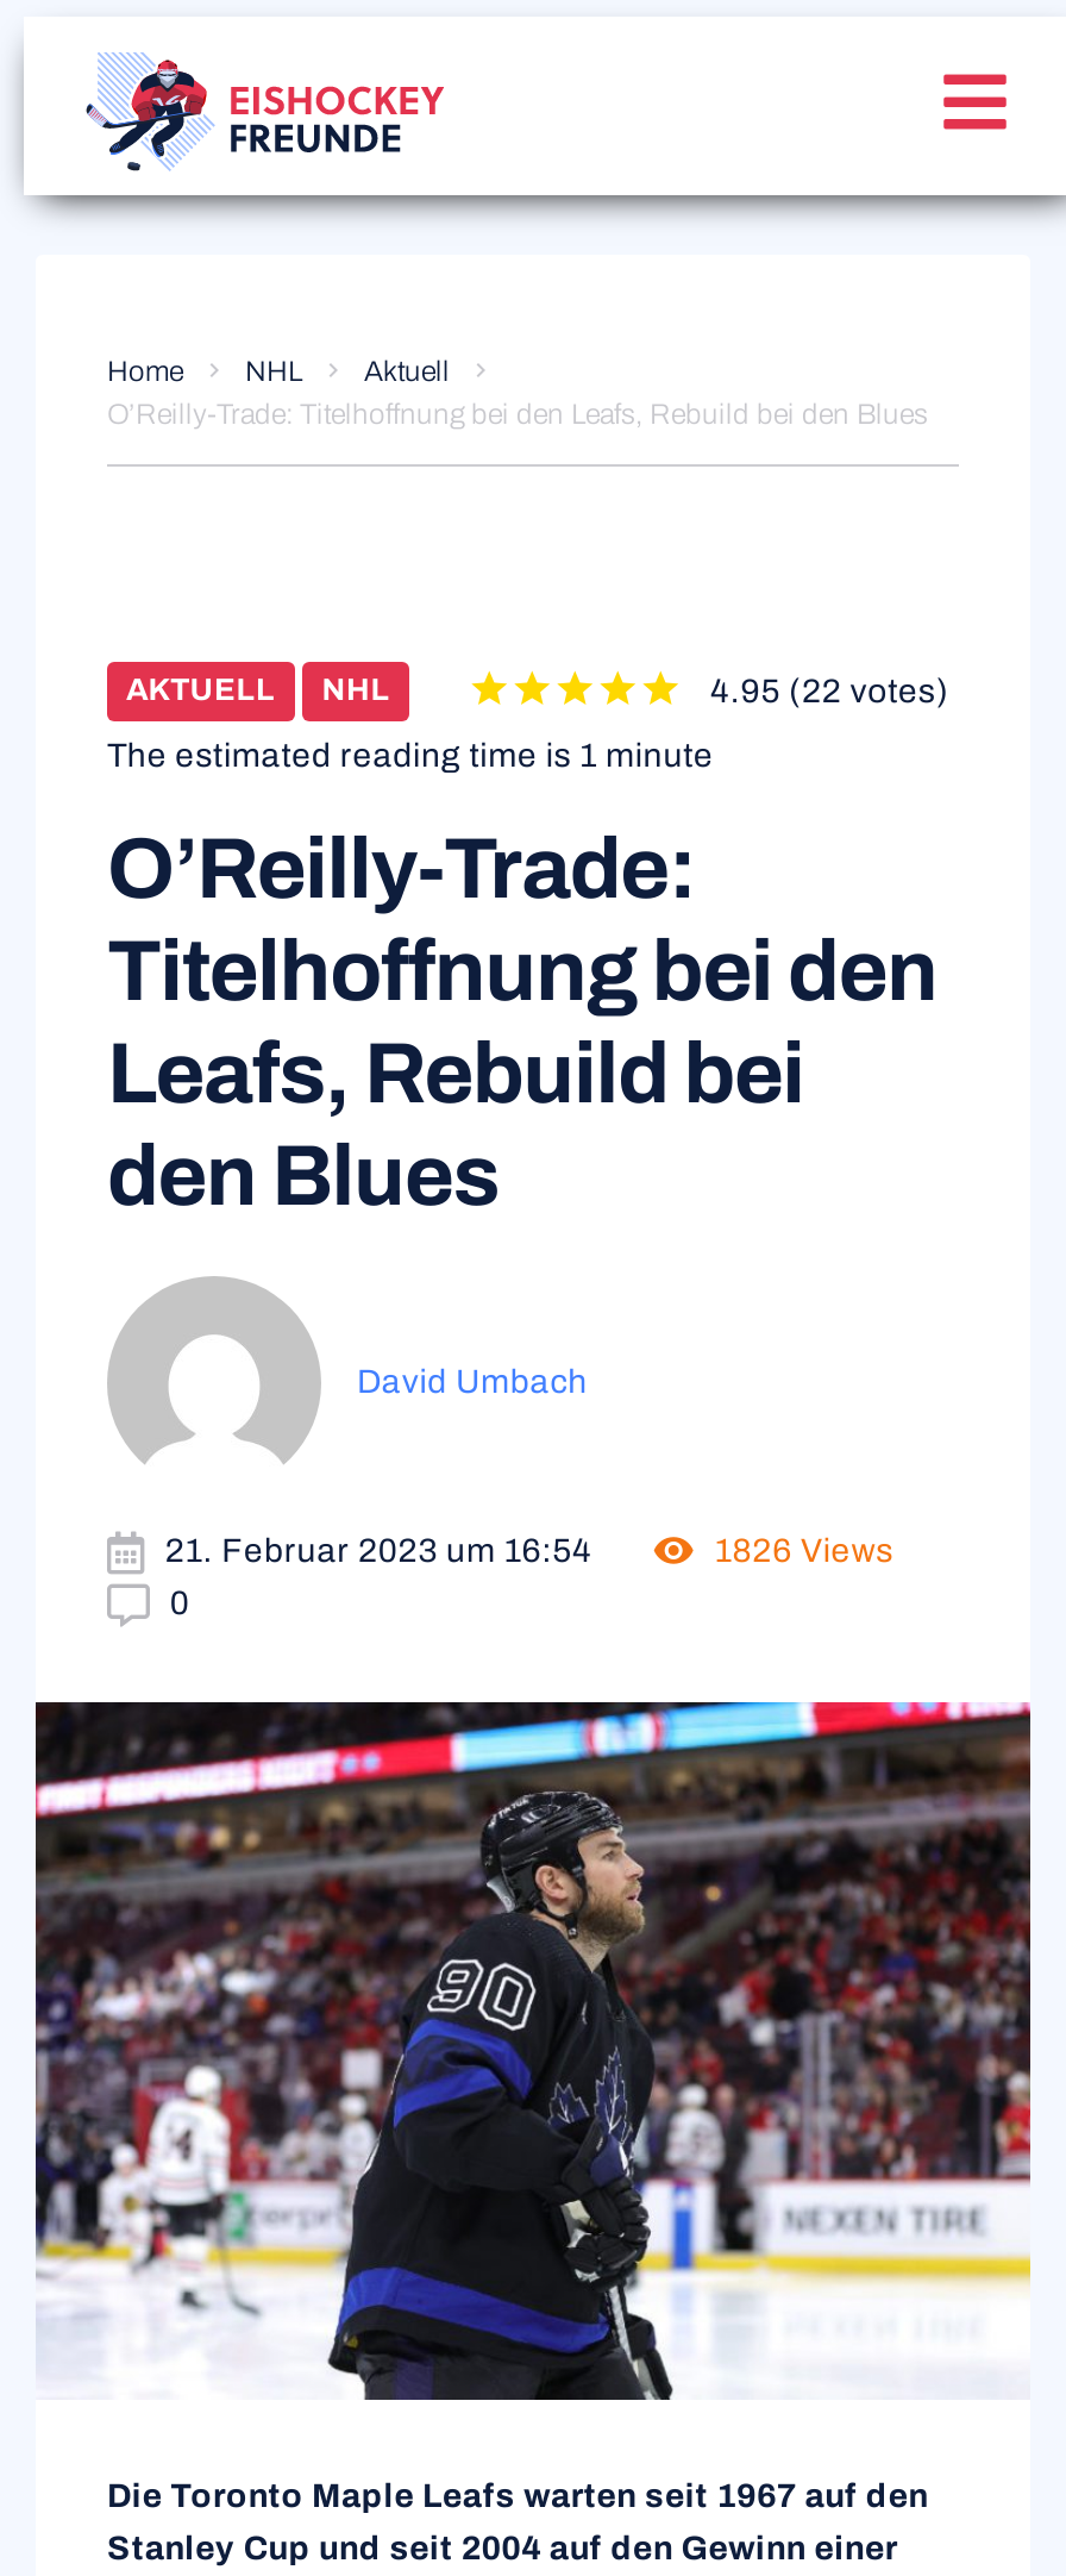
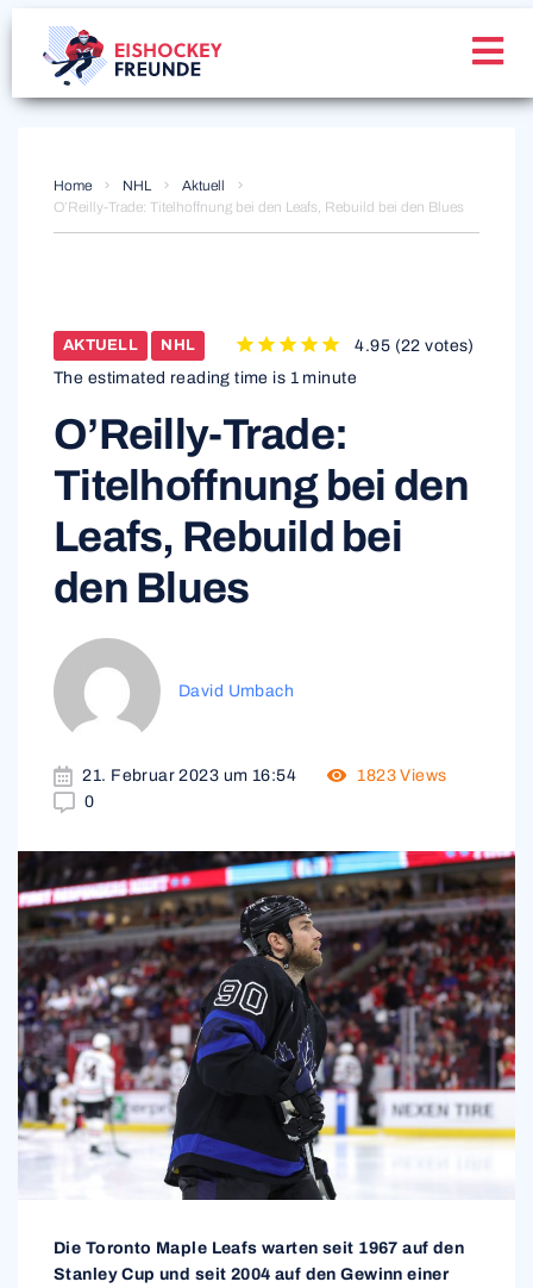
[715,1533,894,1569] 1826 Views -> [357,767,447,784] 1823 Views

